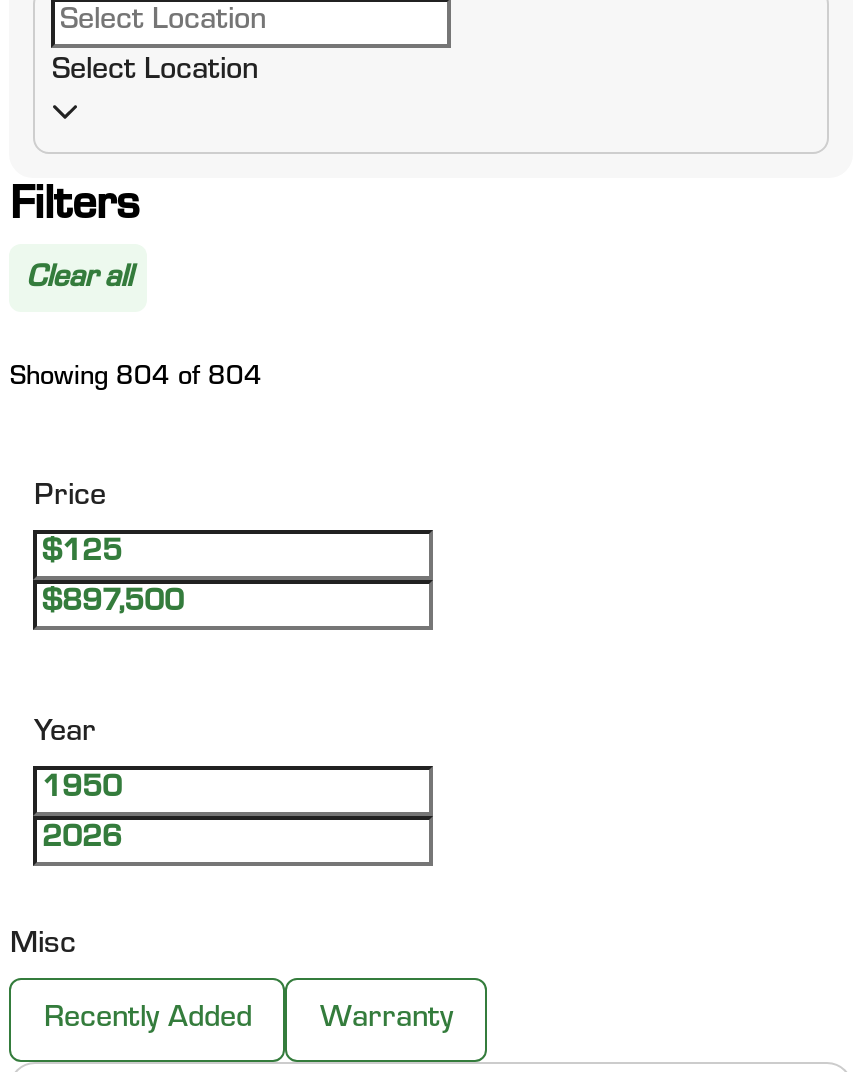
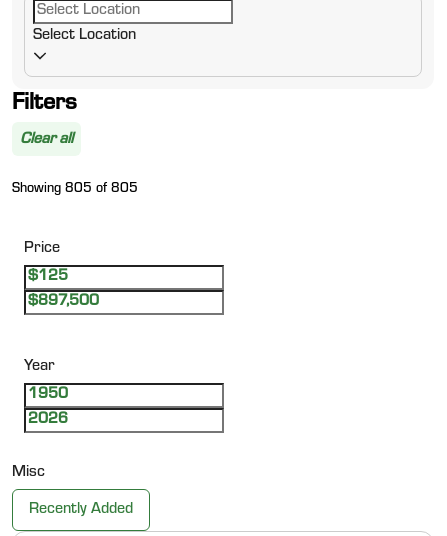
[10,366,262,394] Showing 804 of 804 -> [12,183,138,197] Showing 805 of 805
[320,1004,454,1036] Warranty -> none

